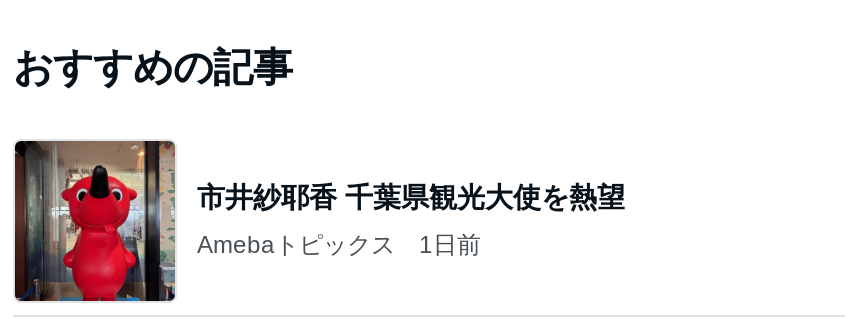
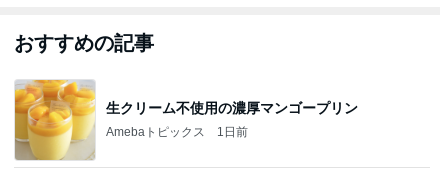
[13,139,625,303] [image] | 市井紗耶香 千葉県観光大使を熱望 -> [14,79,358,161] [image] | 生クリーム不使用の濃厚マンゴープリン

